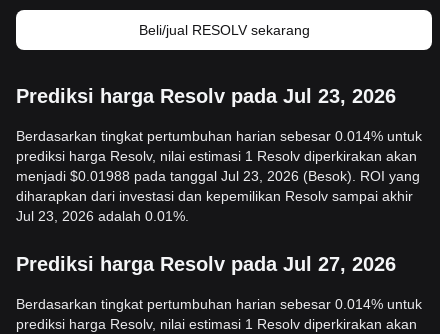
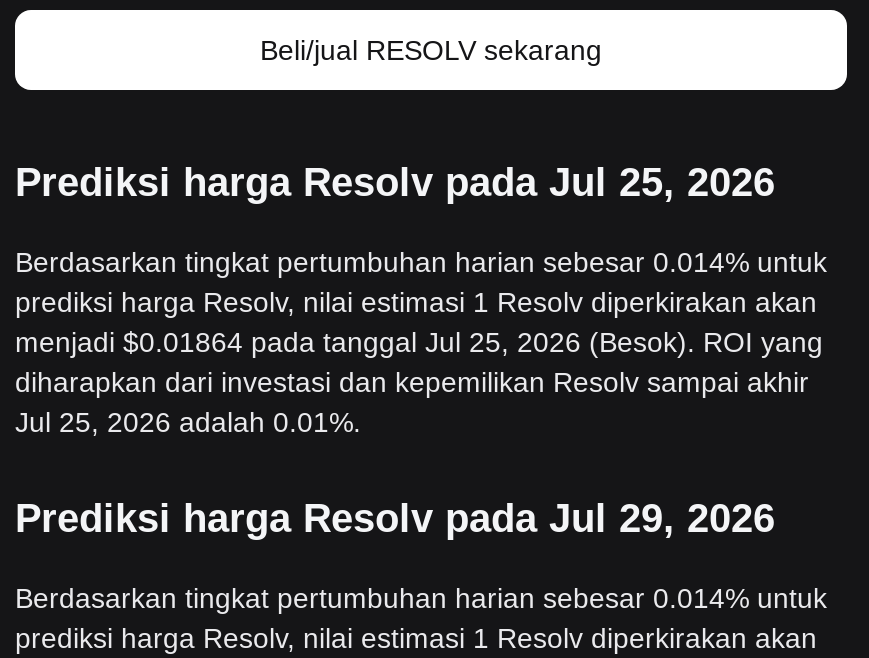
[16,85,396,107] Prediksi harga Resolv pada Jul 23, 2026 -> [15,160,775,204] Prediksi harga Resolv pada Jul 25, 2026
[16,168,420,184] menjadi $0.01988 pada tanggal Jul 23, 2026 (Besok). ROI yang -> [15,326,823,358] menjadi $0.01864 pada tanggal Jul 25, 2026 (Besok). ROI yang
[16,208,189,224] Jul 23, 2026 adalah 0.01%. -> [15,406,361,438] Jul 25, 2026 adalah 0.01%.
[16,253,396,275] Prediksi harga Resolv pada Jul 27, 2026 -> [15,496,775,540] Prediksi harga Resolv pada Jul 29, 2026

